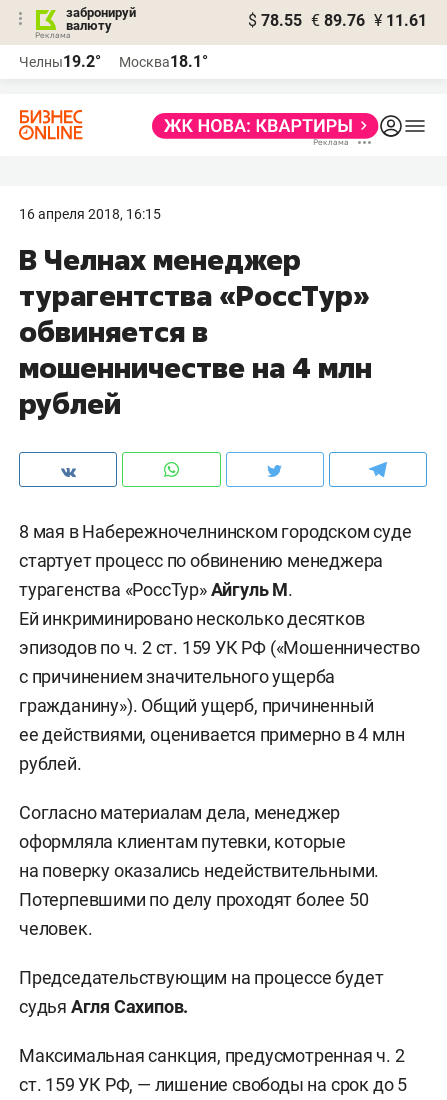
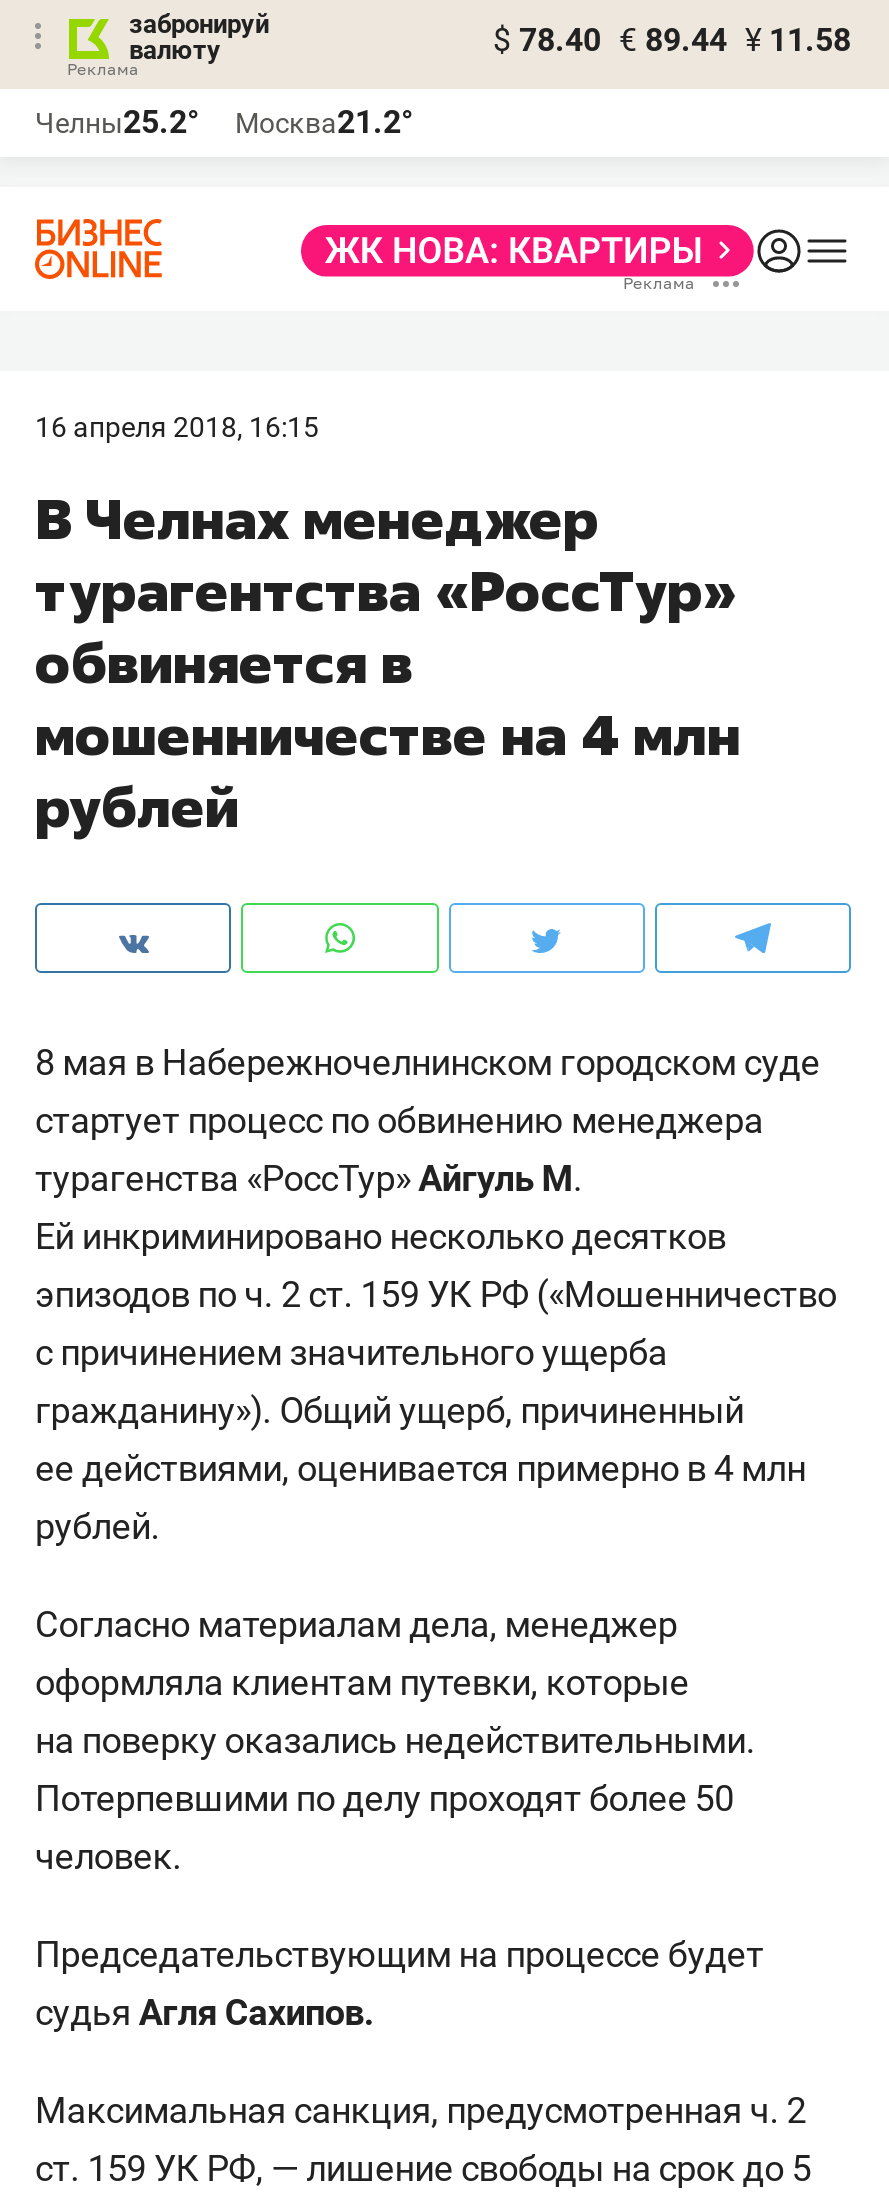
[248,11,427,30] $ 78.55 € 89.76 ¥ 11.61 -> [493,21,851,59] $ 78.40 € 89.44 ¥ 11.58
[19,52,101,71] Челны19.2° -> [35,103,199,141] Челны25.2°
[119,52,208,71] Москва18.1° -> [235,103,413,141] Москва21.2°

